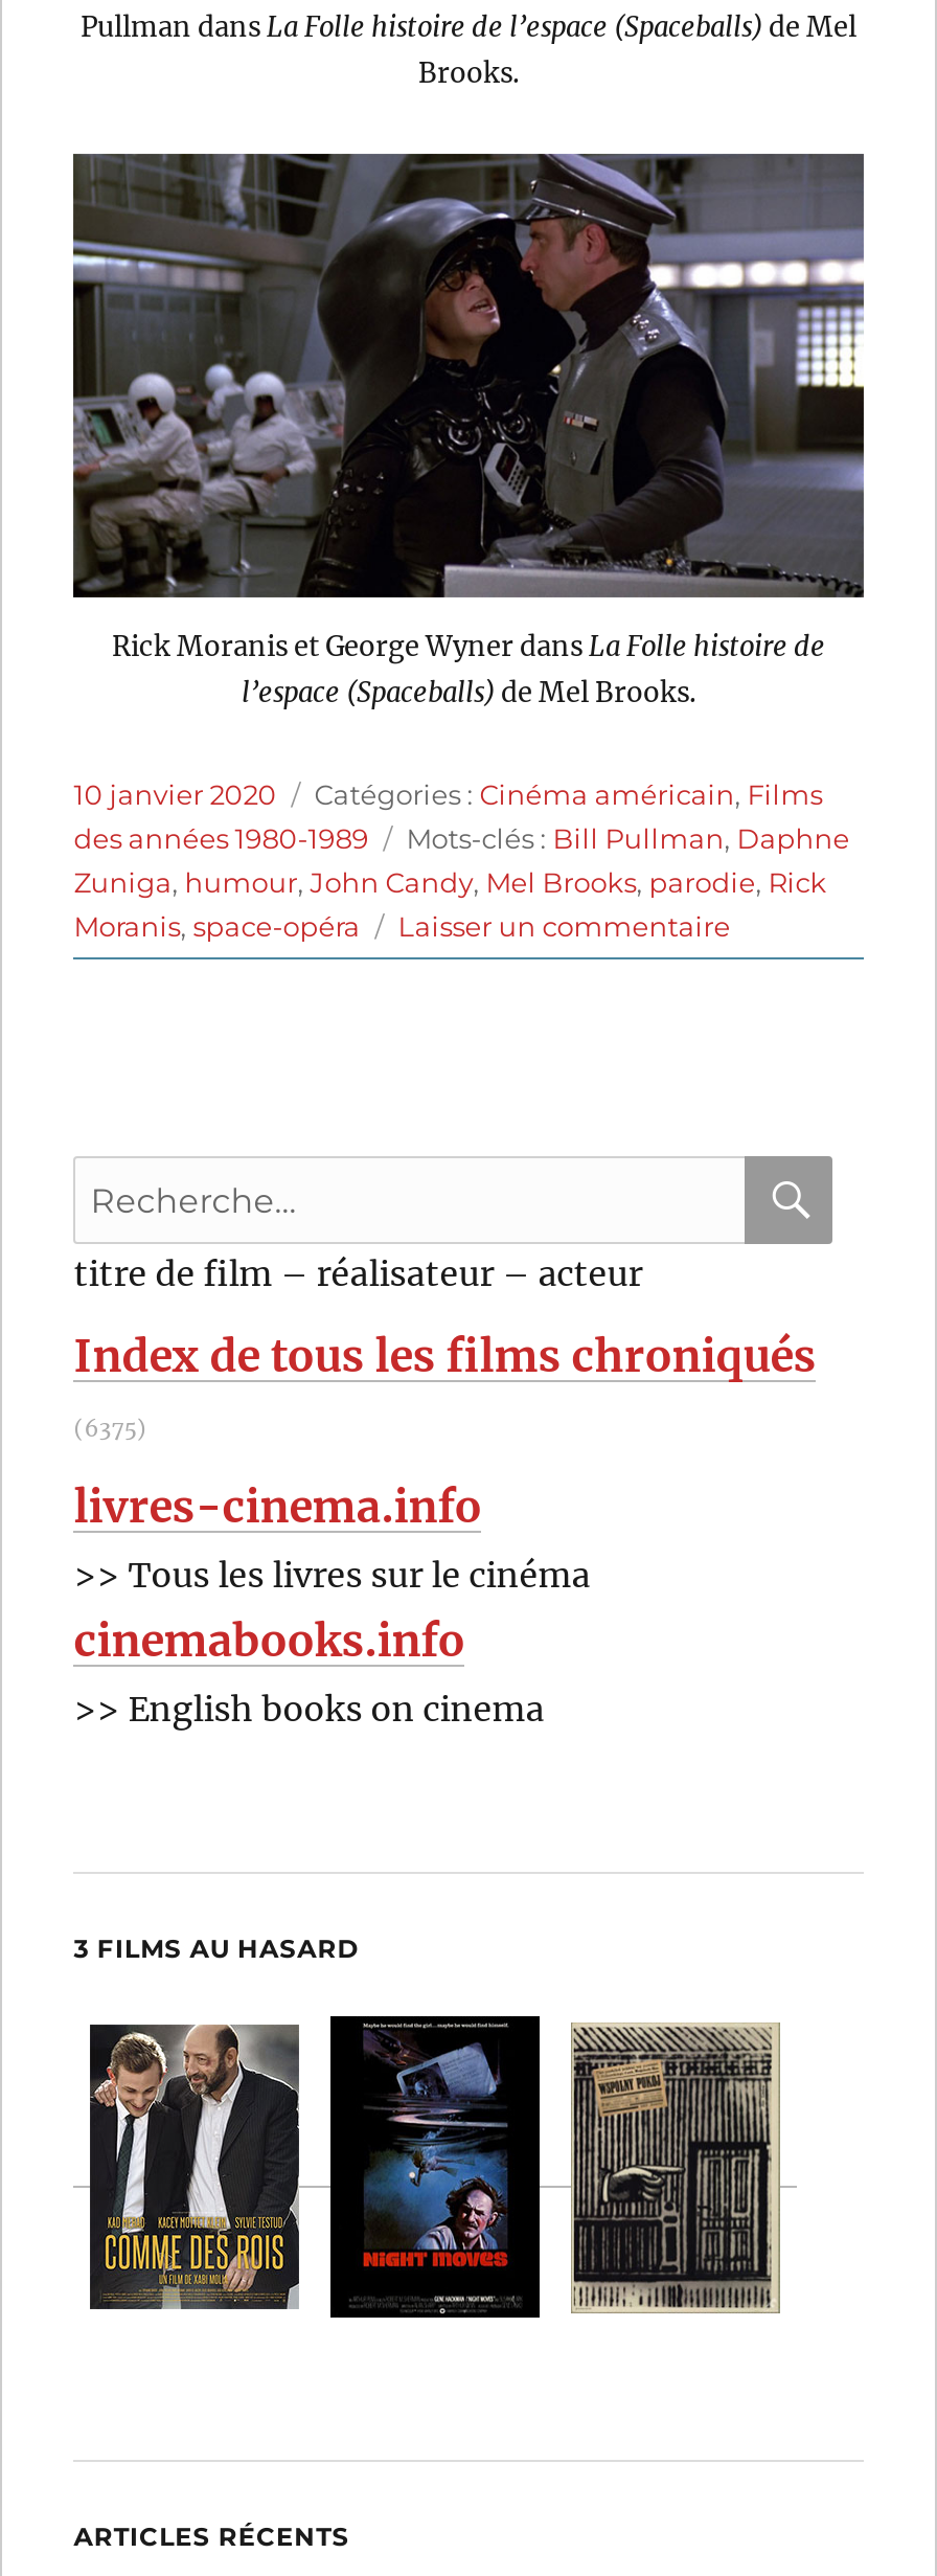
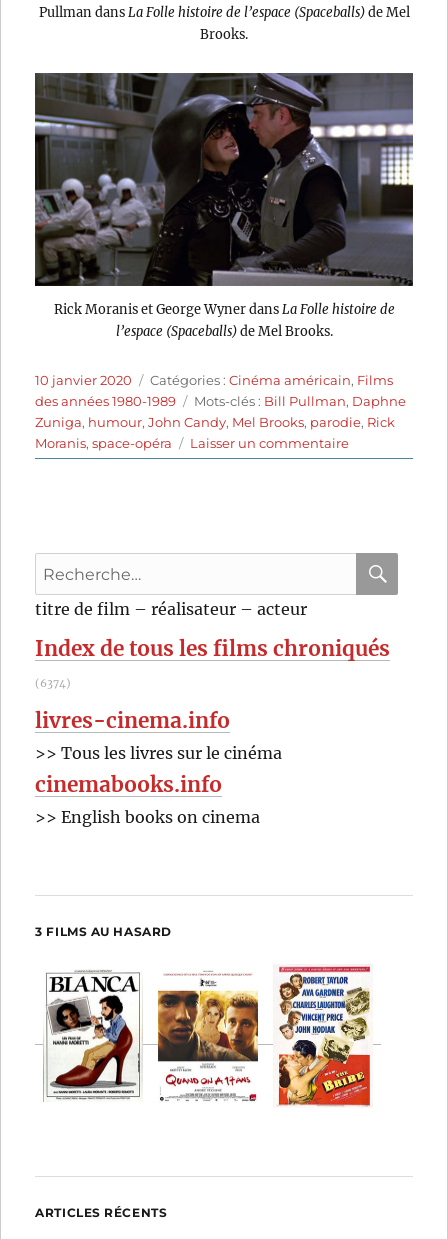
[74,1416,147,1443] (6375) -> [35,676,71,689] (6374)
[88,2024,301,2312] [image] -> [43,968,143,1104] [image]
[328,2015,542,2321] [image] -> [157,964,259,1108] [image]
[569,2024,780,2314] [image] -> [273,966,373,1106] [image]

